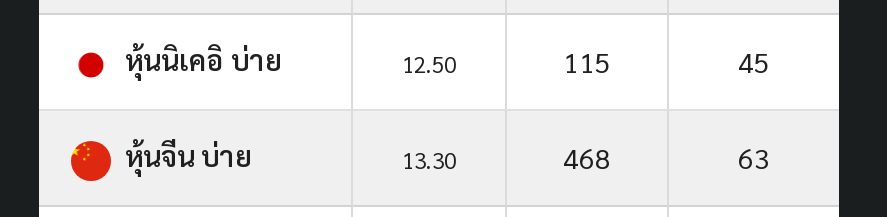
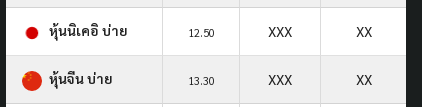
[563,43,770,79] 115 | 45 -> [268,22,371,40] XXX | XX
[563,139,770,175] 468 | 63 -> [268,70,371,88] XXX | XX

